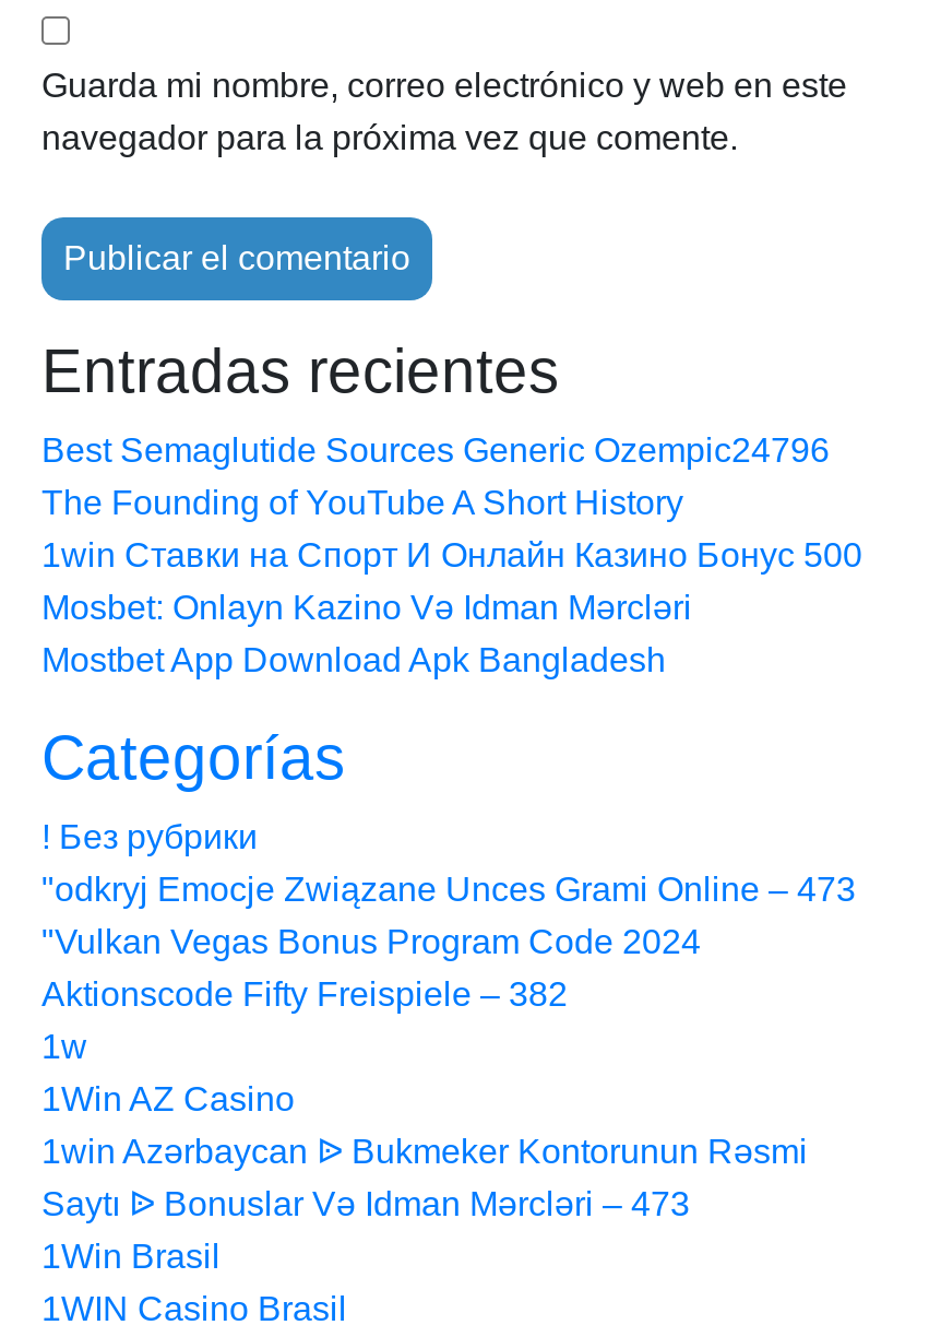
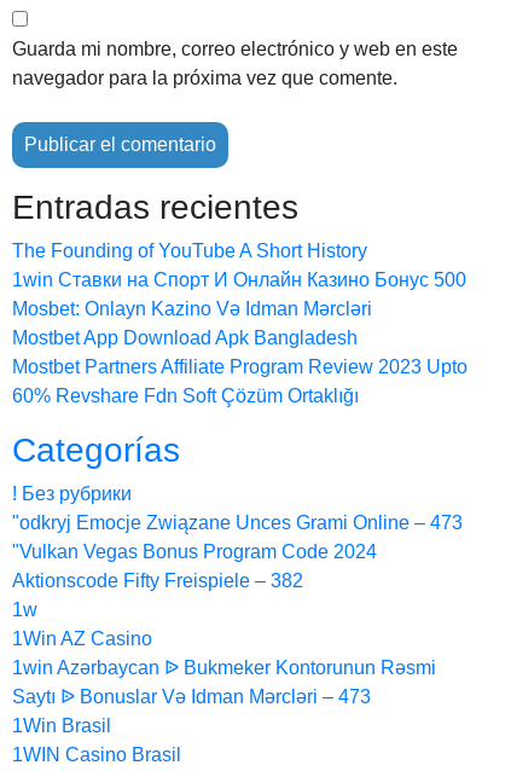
[41,430,830,468] Best Semaglutide Sources Generic Ozempic24796 -> none
moved [41,483,862,677] -> [12,240,466,347]: The Founding of YouTube A Short History | 1win Ставки на Спорт И Онлайн Казино Бонус 500 | Mosbet: Onlayn Kazino Və Idman Mərcləri | Mostbet App Download Apk Bangladesh
none -> [12,356,468,405] Mostbet Partners Affiliate Program Review 2023 Upto | 60% Revshare Fdn Soft Çözüm Ortaklığı

